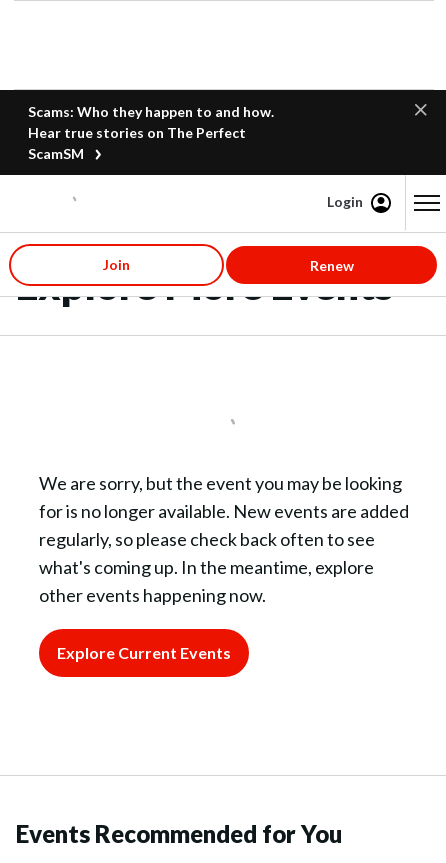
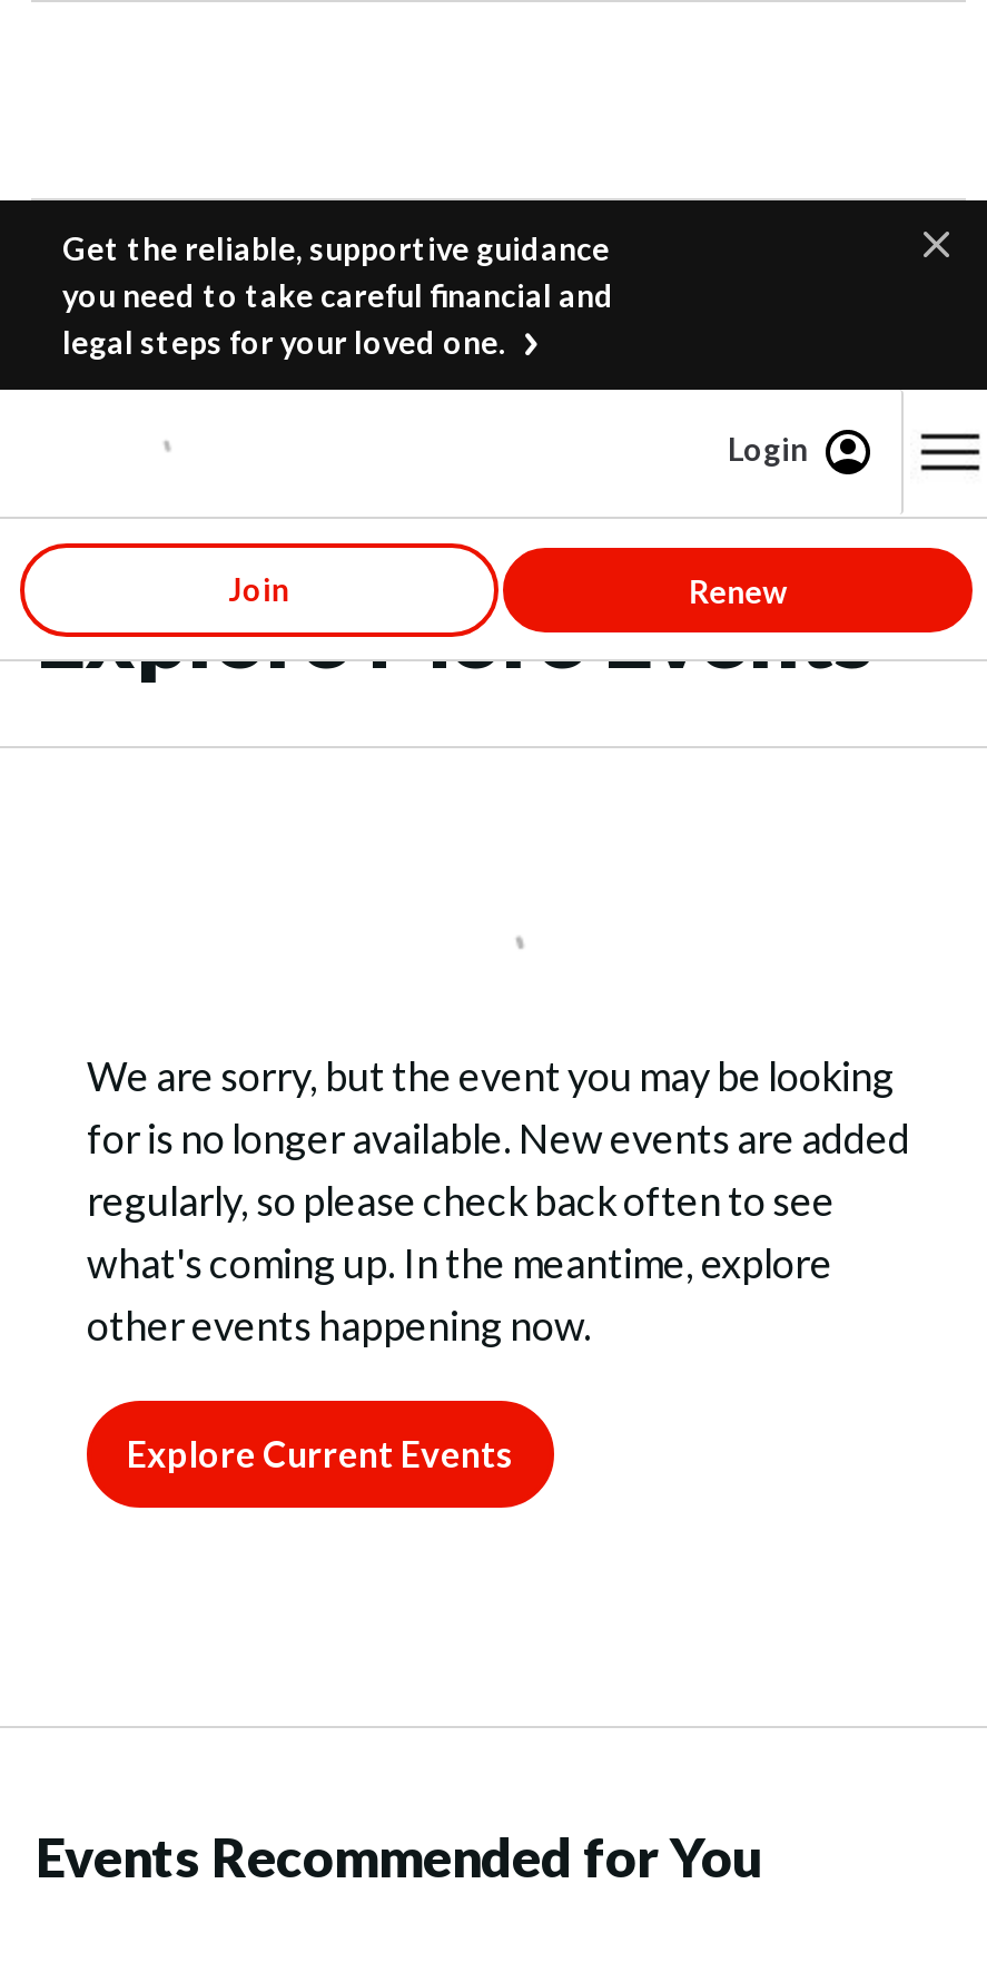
[28,103,274,162] Scams: Who they happen to and how. | Hear true stories on The Perfect | ScamSM -> [62,229,614,361] Get the reliable, supportive guidance | you need to take careful financial and | legal steps for your loved one.

